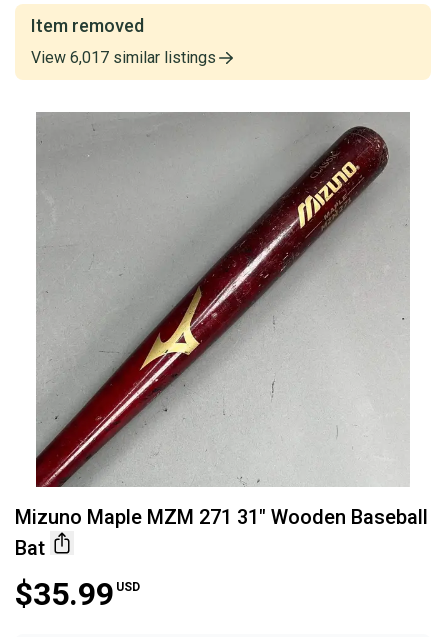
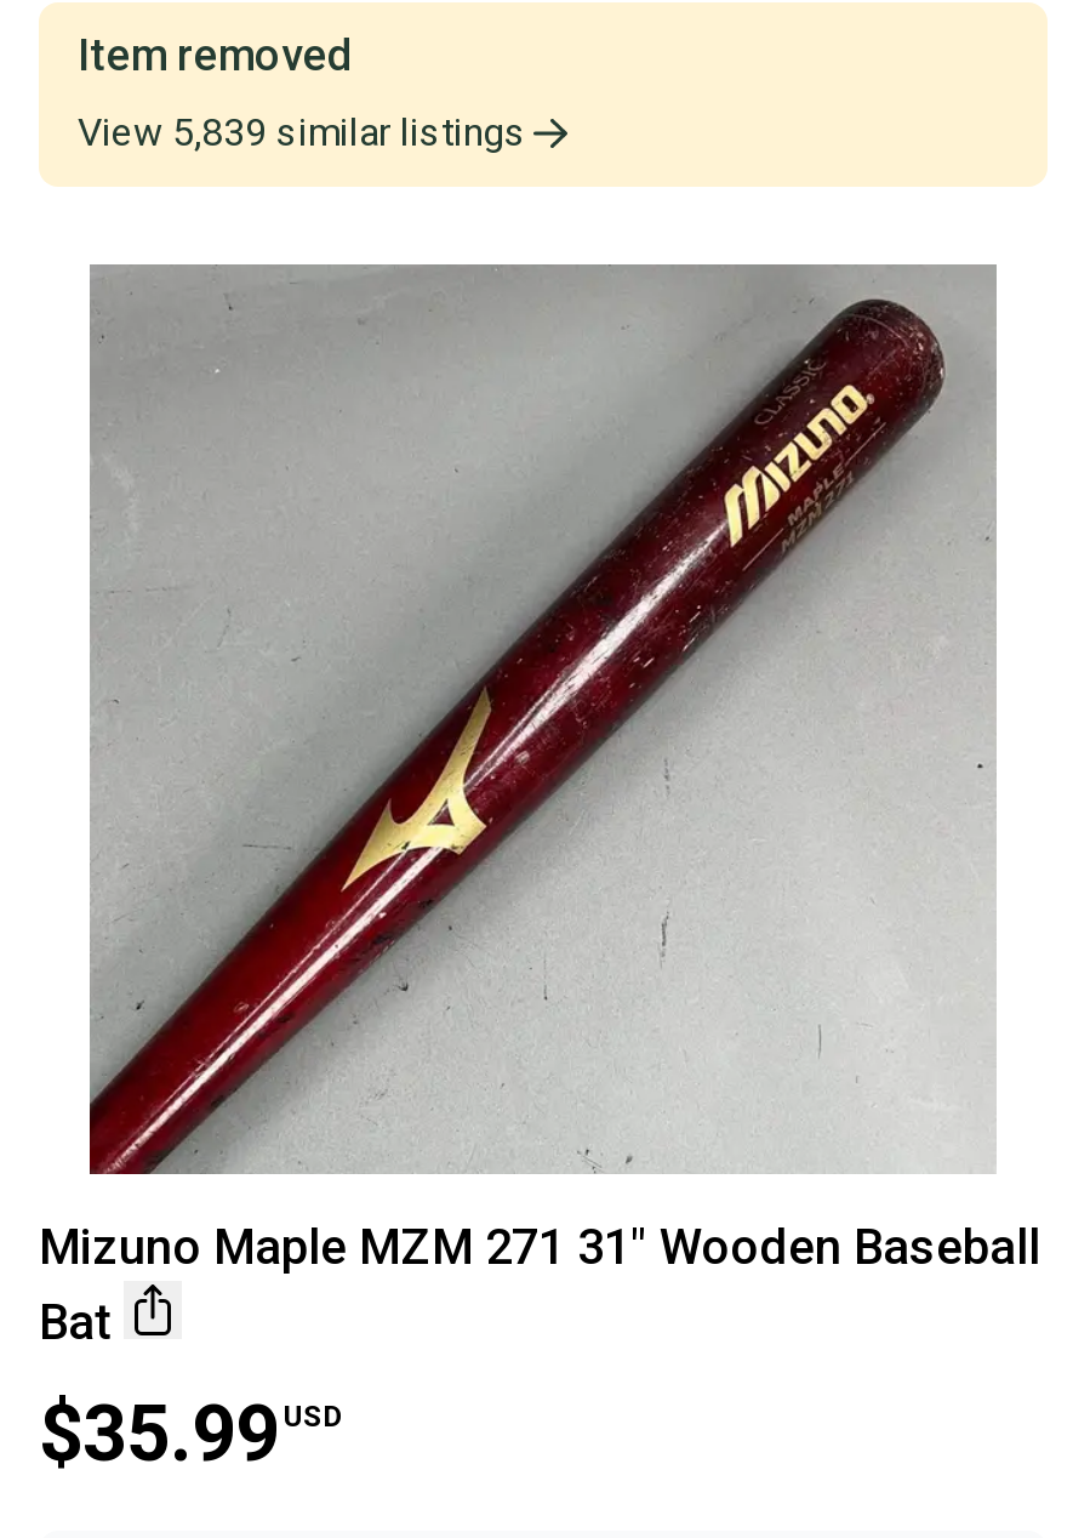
[31,48,216,67] View 6,017 similar listings -> [78,110,526,156] View 5,839 similar listings

